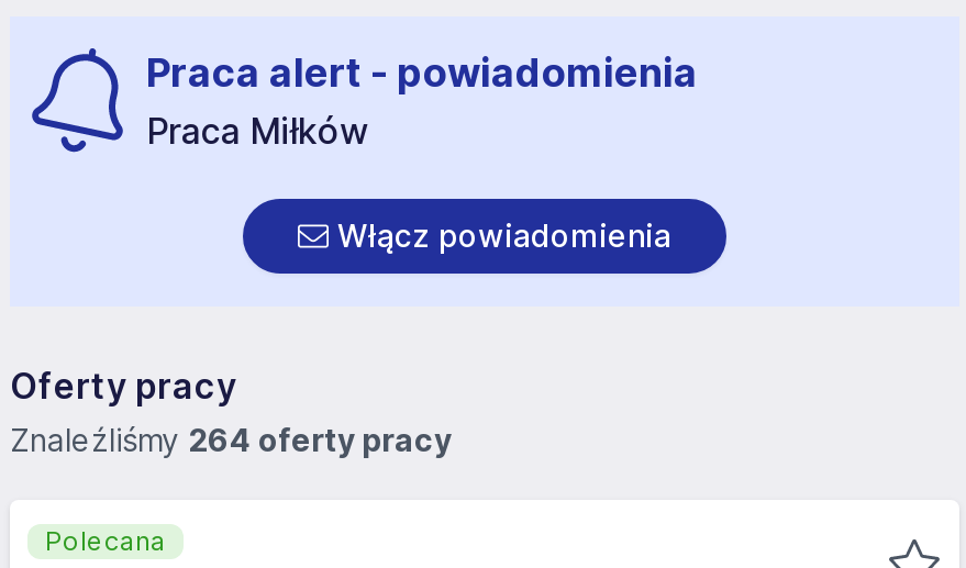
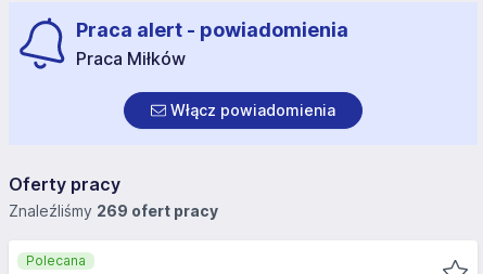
[10,421,452,458] Znaleźliśmy 264 oferty pracy -> [9,201,218,220] Znaleźliśmy 269 ofert pracy

